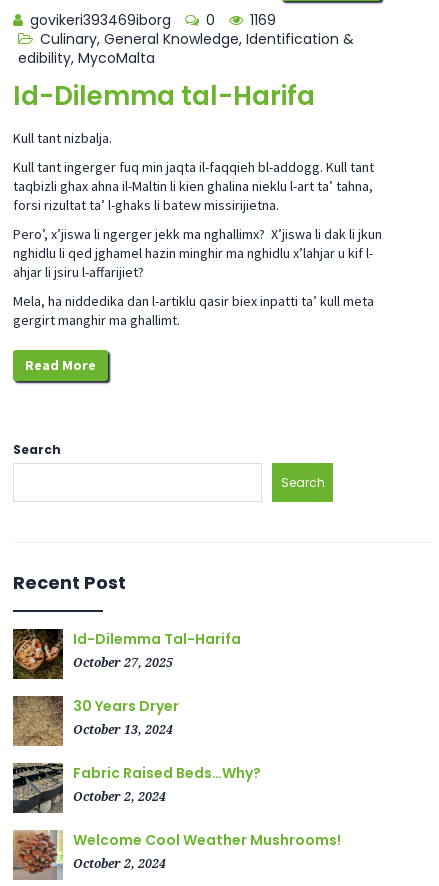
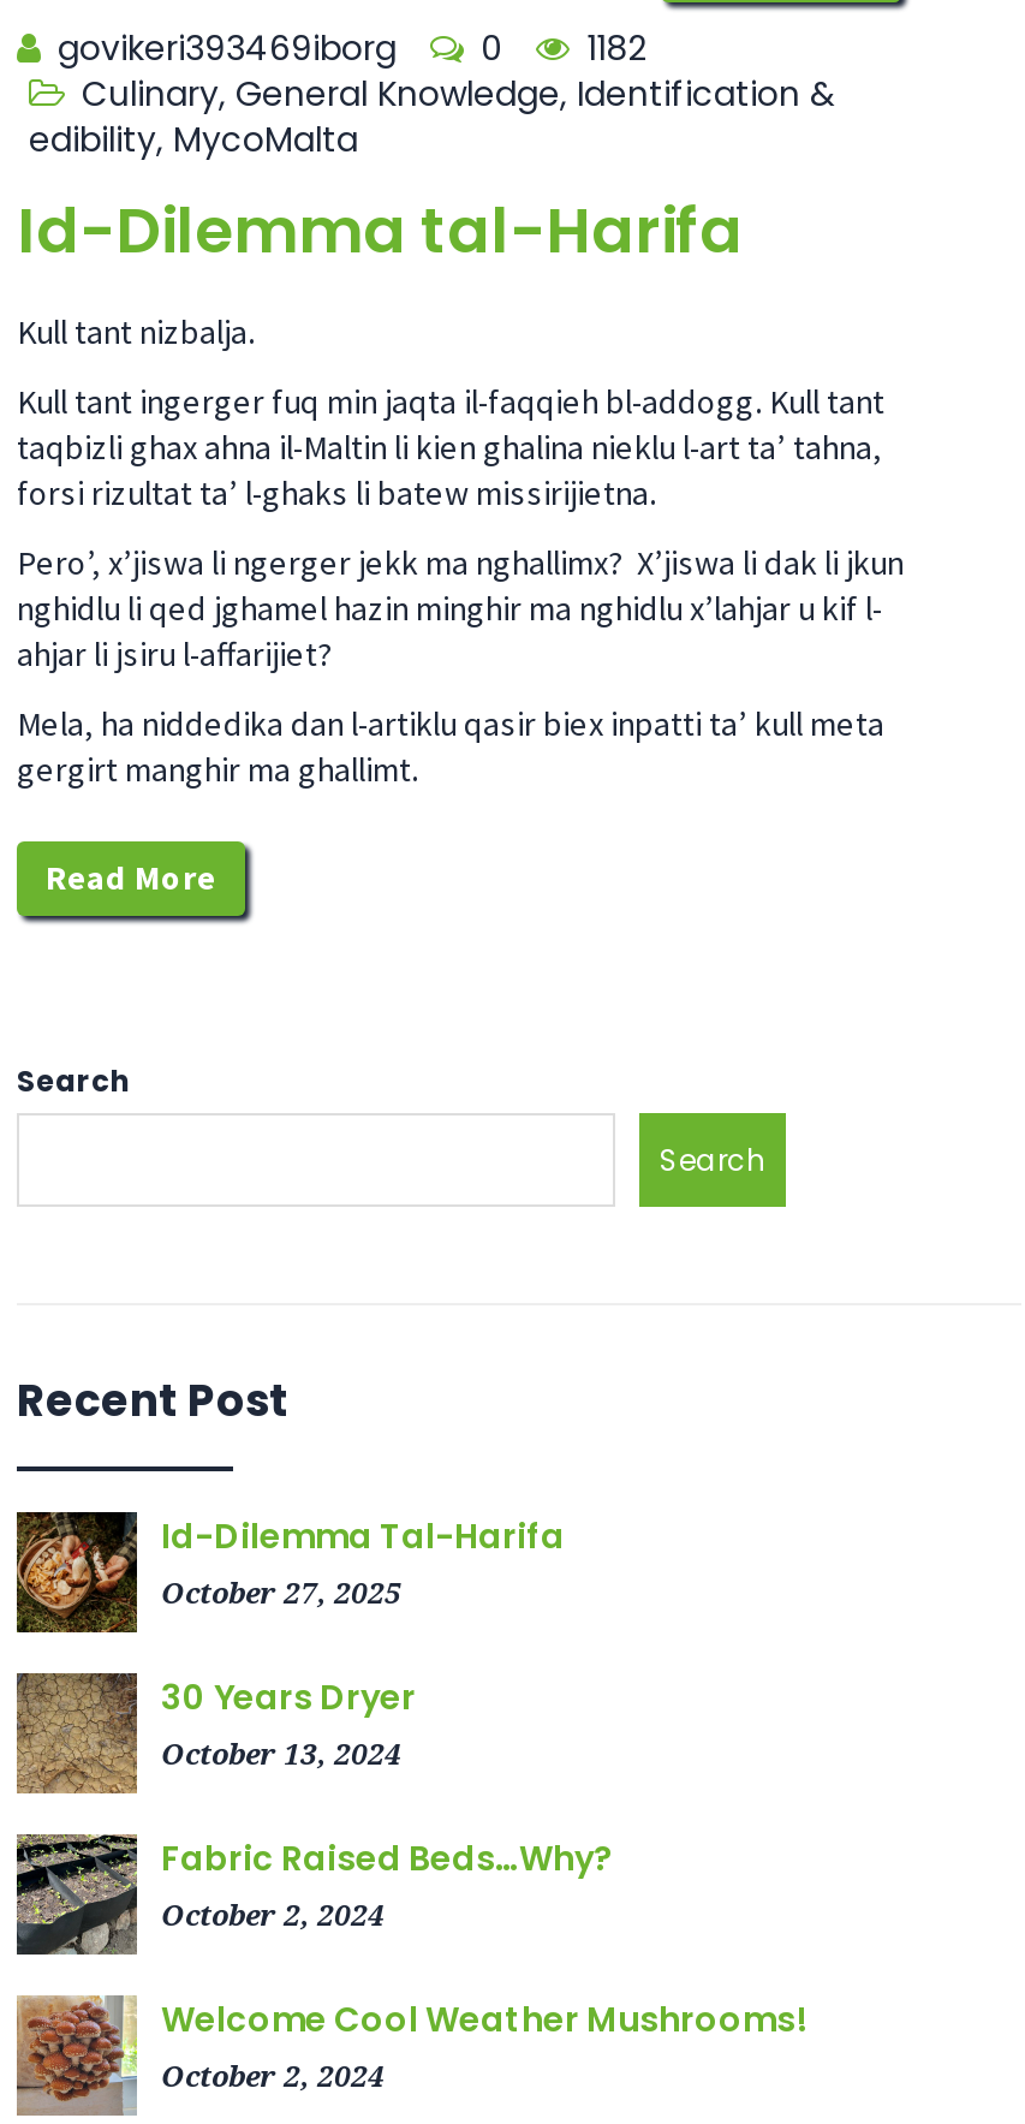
[26,10,276,30] govikeri393469iborg 0 1169 -> [48,24,646,72] govikeri393469iborg 0 1182

